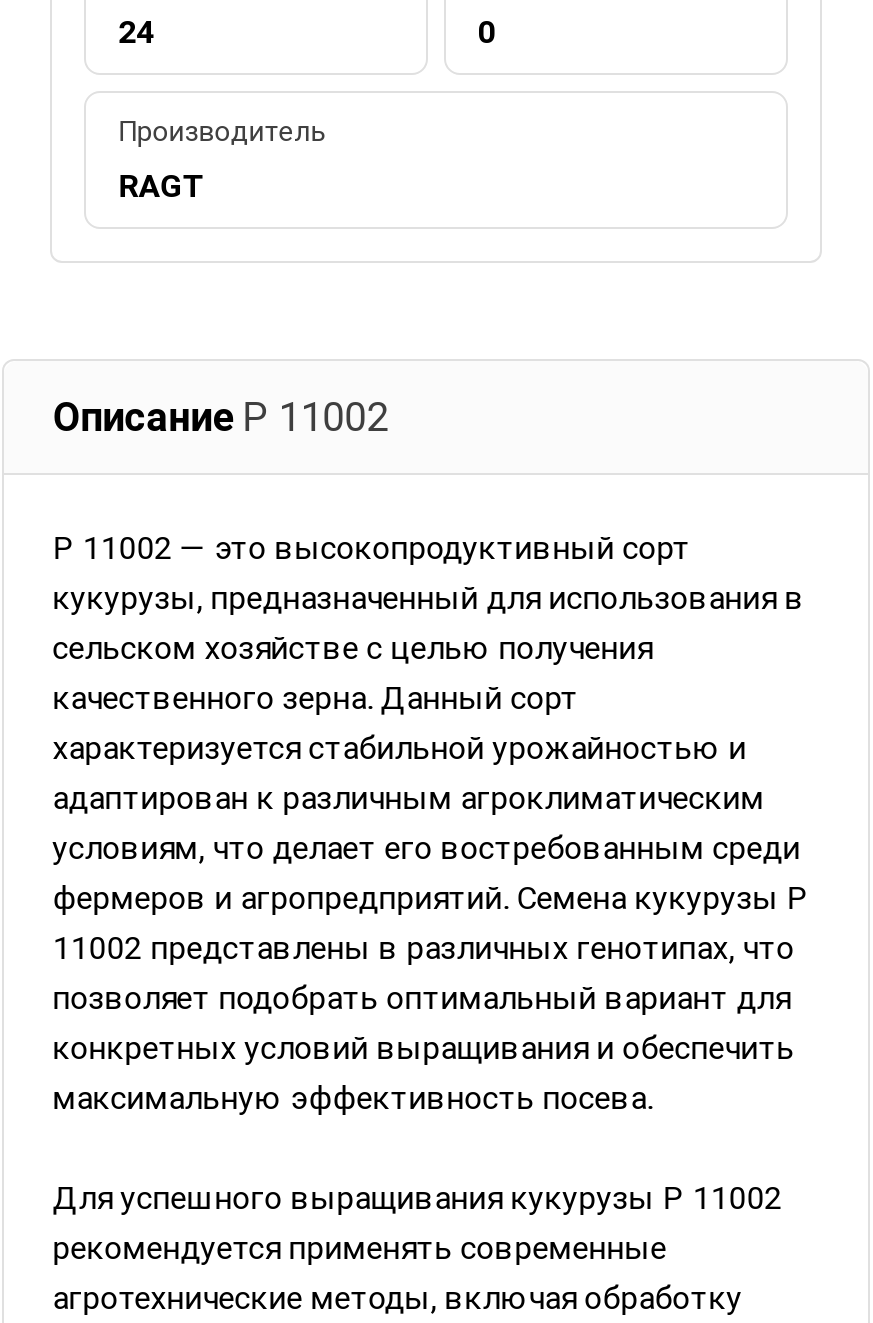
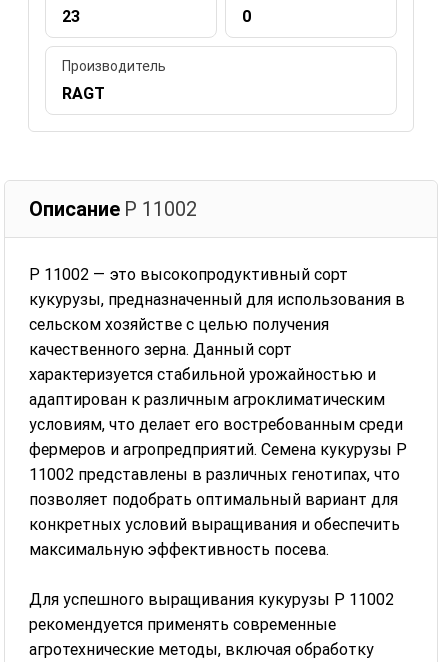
[118,13,154,51] 24 -> [62,7,80,26] 23

